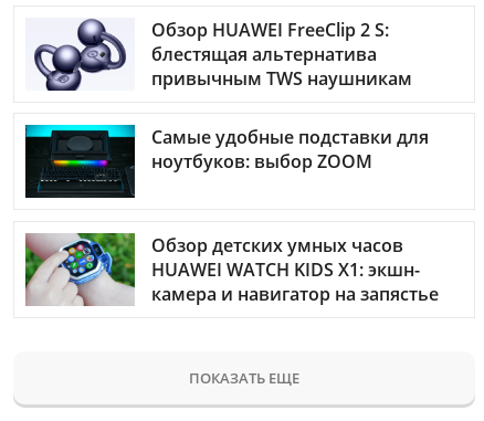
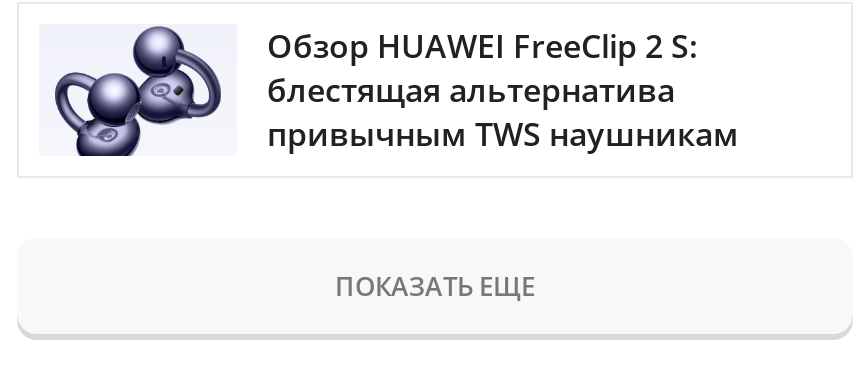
[24,124,439,306] [image] | Самые удобные подставки для | ноутбуков: выбор ZOOM | Обзор детских умных часов | HUAWEI WATCH KIDS X1: экшн- | камера и навигатор на запястье -> none
[24,232,136,307] [image] -> none

